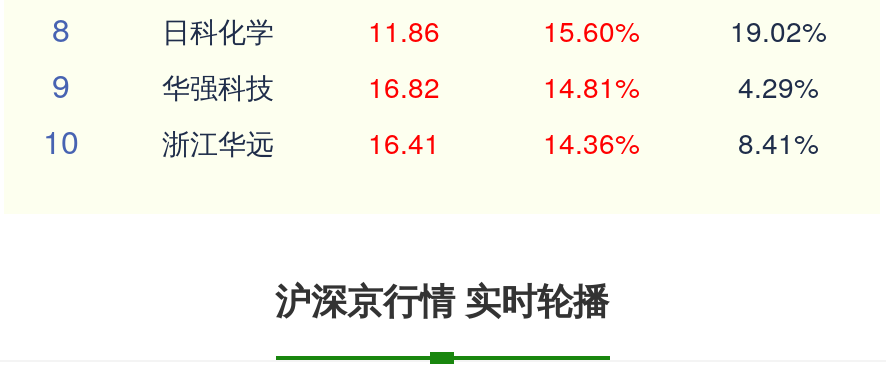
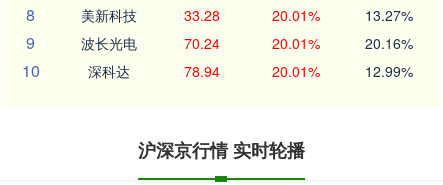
[162,10,826,50] 日科化学 | 11.86 | 15.60% | 19.02% -> [81,5,413,25] 美新科技 | 33.28 | 20.01% | 13.27%
[162,66,818,106] 华强科技 | 16.82 | 14.81% | 4.29% -> [81,33,413,53] 波长光电 | 70.24 | 20.01% | 20.16%
[162,122,818,162] 浙江华远 | 16.41 | 14.36% | 8.41% -> [88,61,413,81] 深科达 | 78.94 | 20.01% | 12.99%

